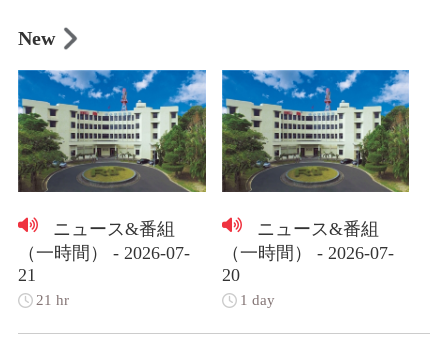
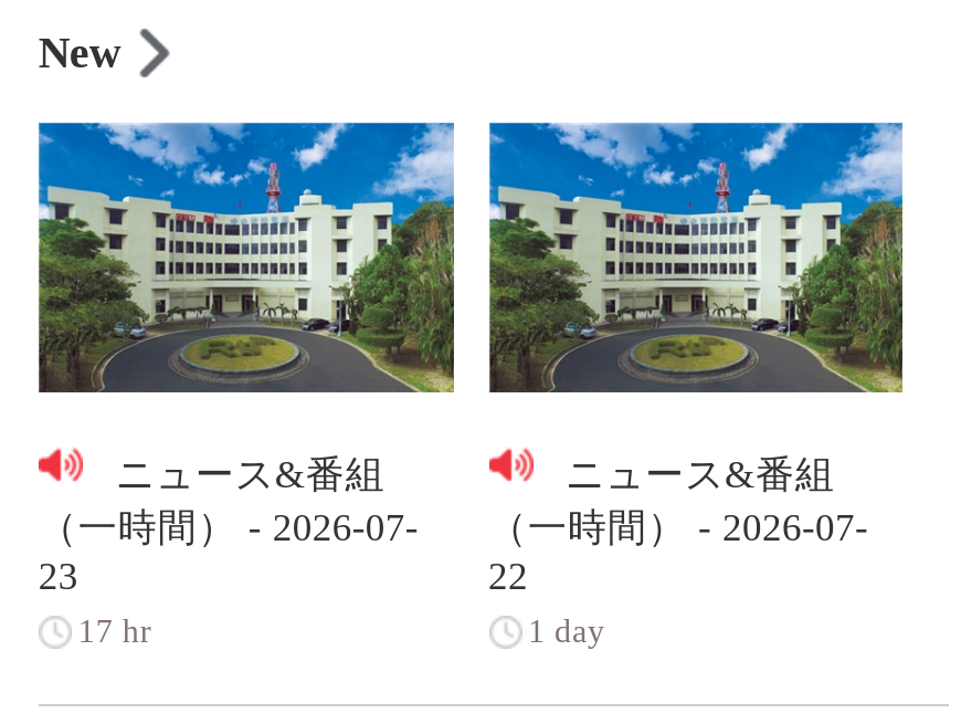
[18,265,36,285] 21 -> [38,554,78,598] 23
[221,265,239,285] 20 -> [488,554,528,598] 22
[36,292,69,308] 21 hr -> [78,614,151,649] 17 hr

